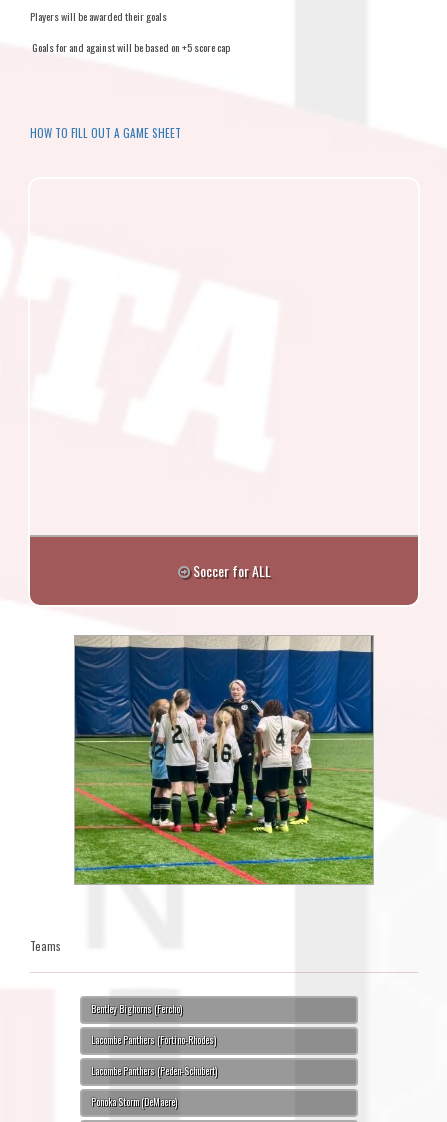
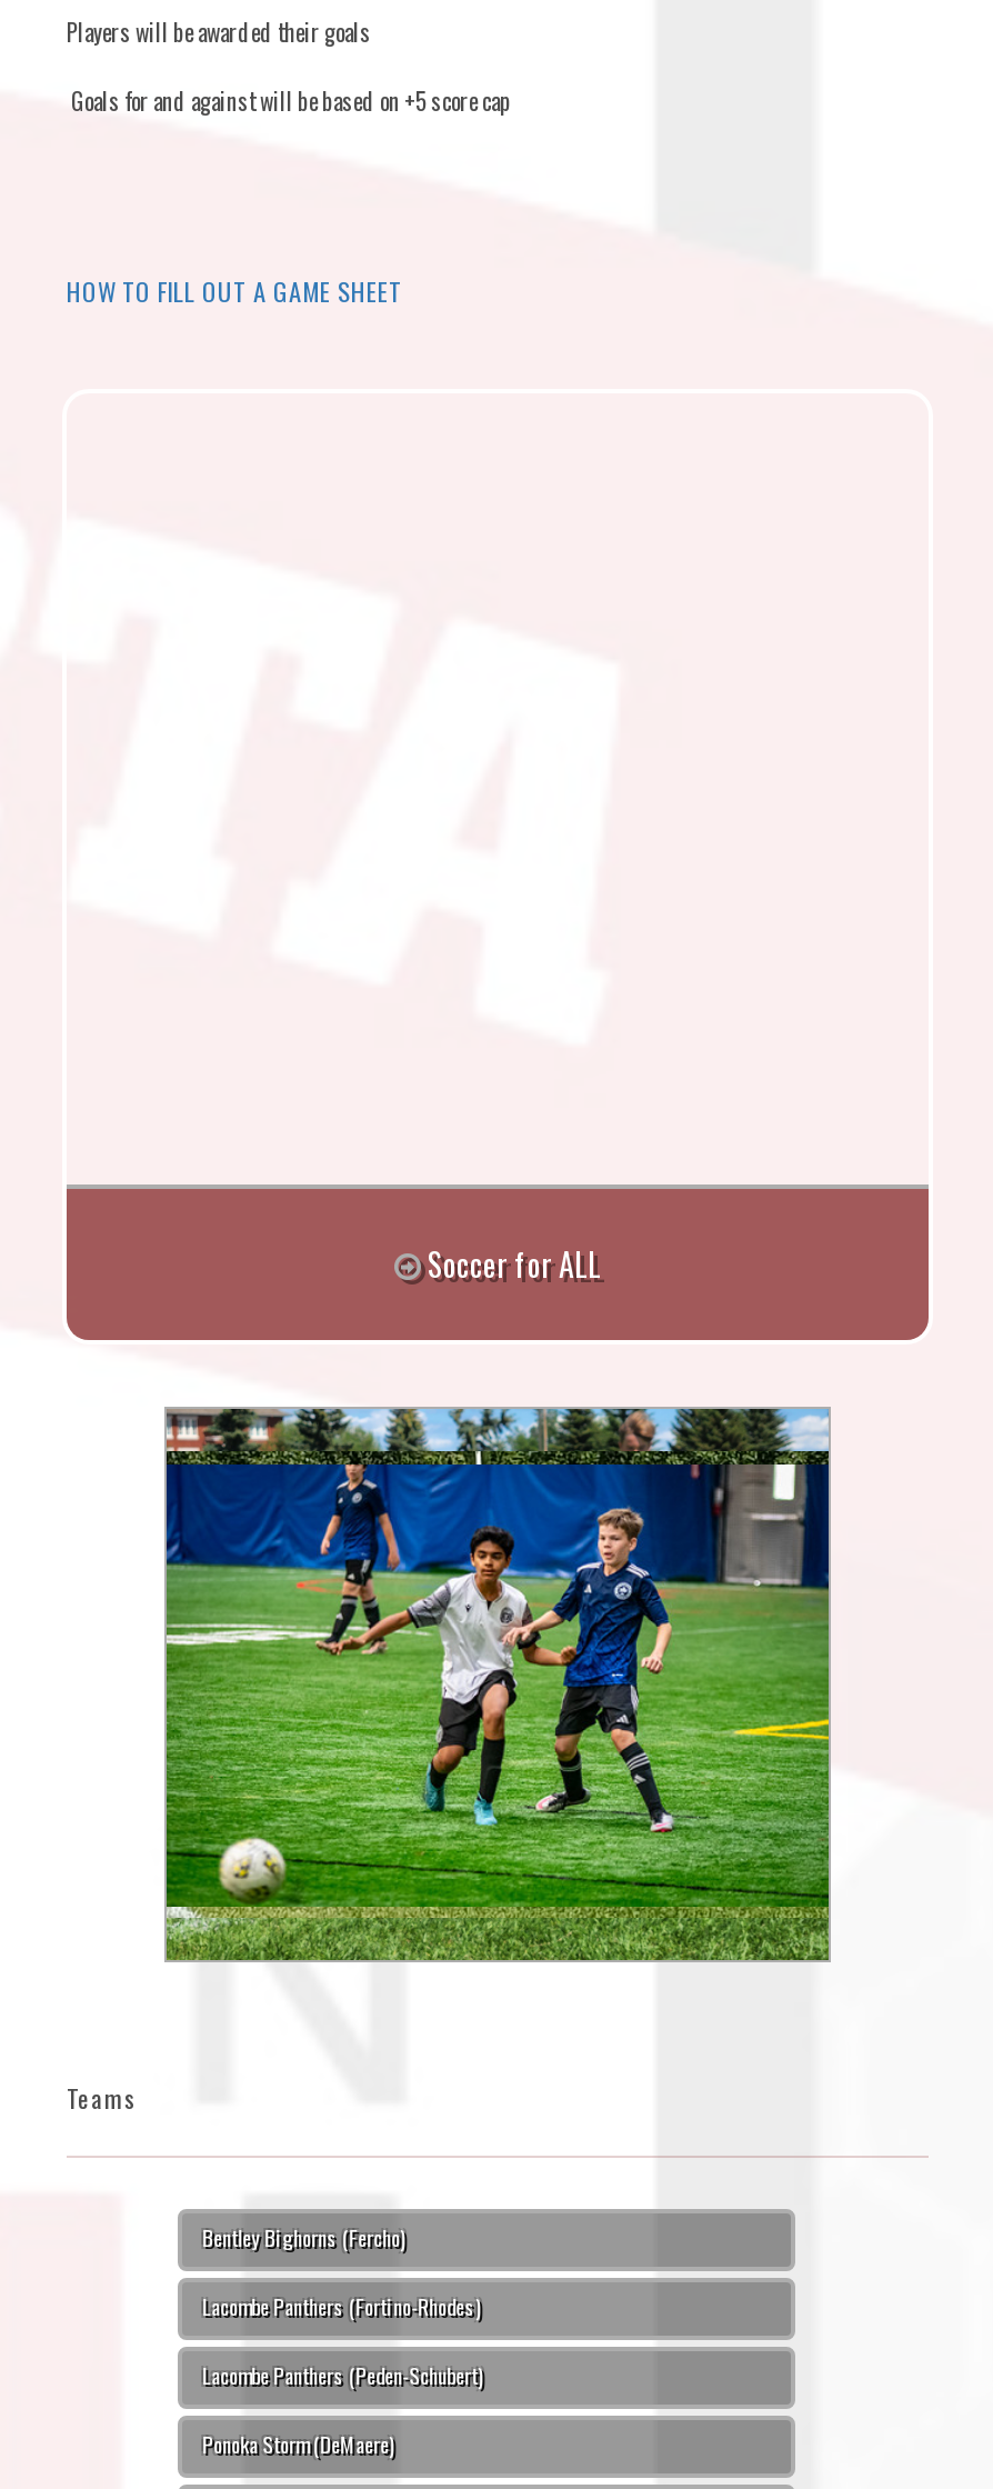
[74,636,374,885] [image] -> [164,1407,831,1962] [image]

